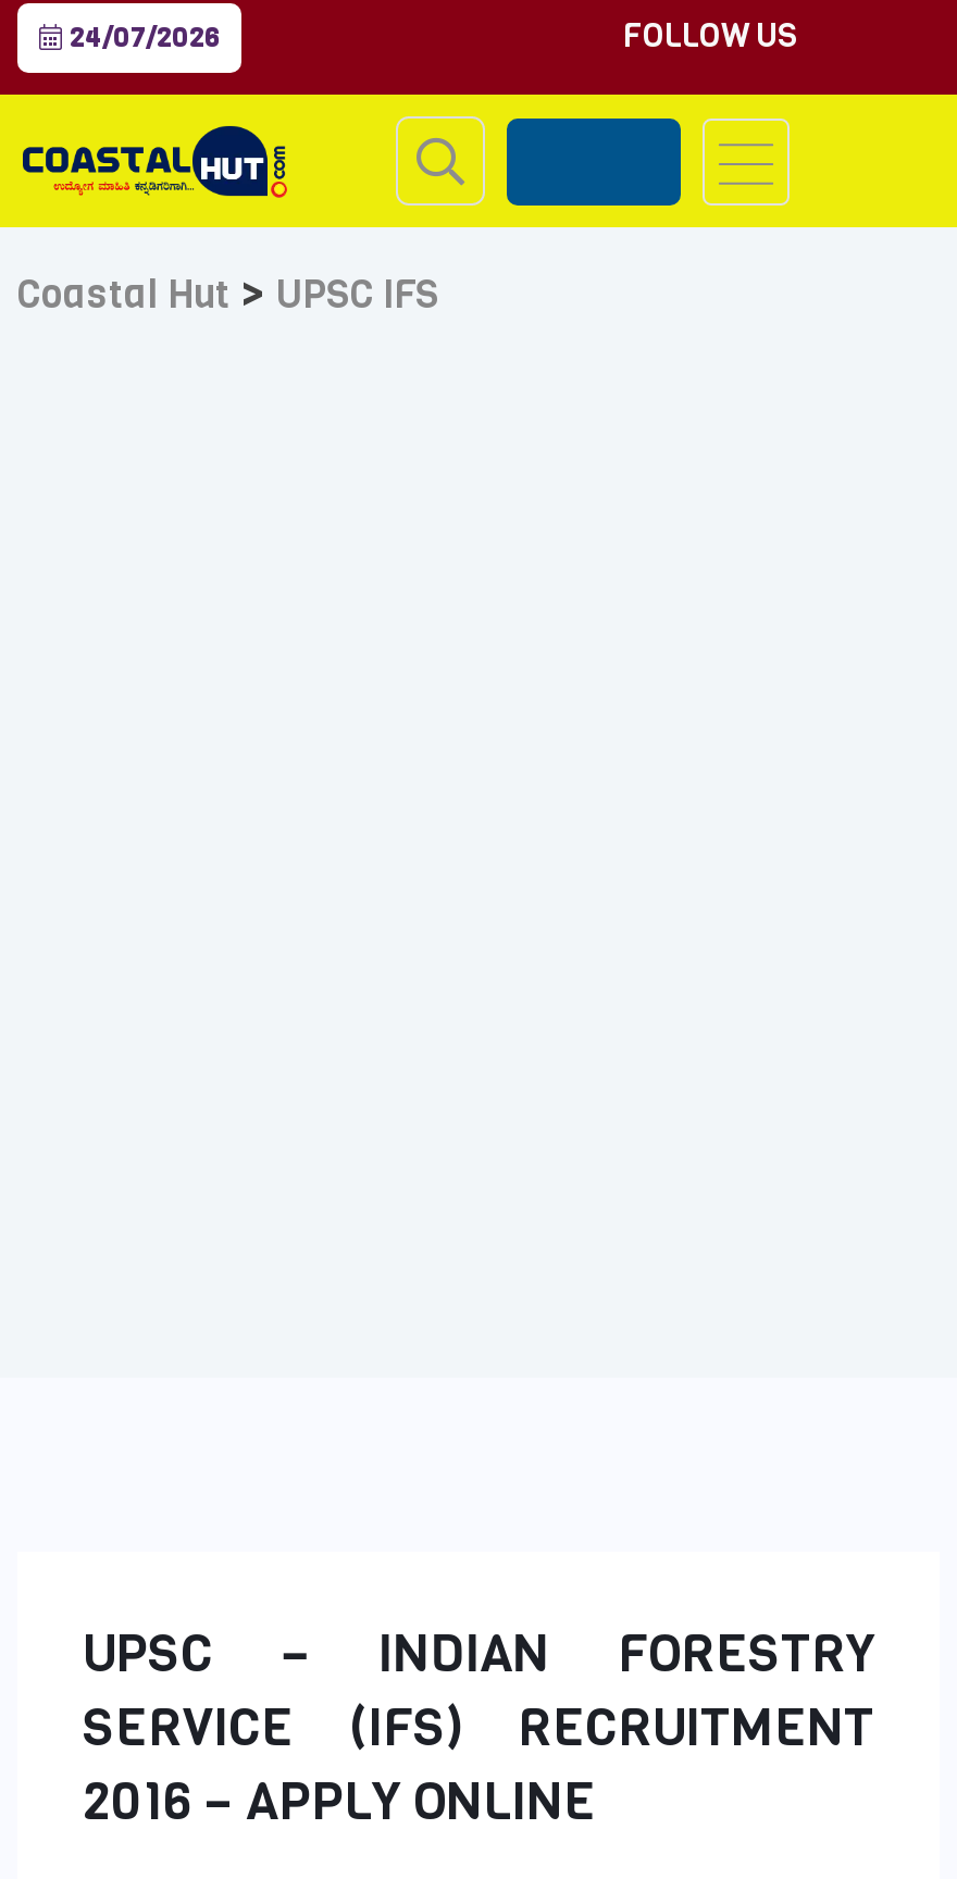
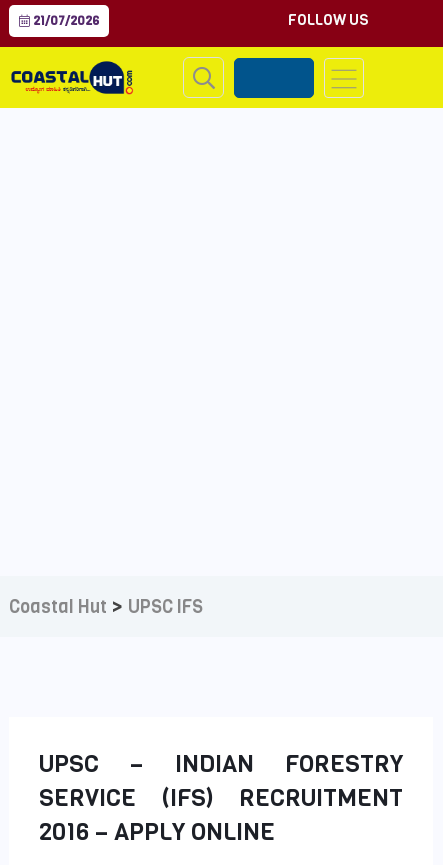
[63,21,220,55] 24/07/2026 -> [30,13,99,29] 21/07/2026
moved [17,260,439,323] -> [9,591,203,620]: Coastal Hut > UPSC IFS

